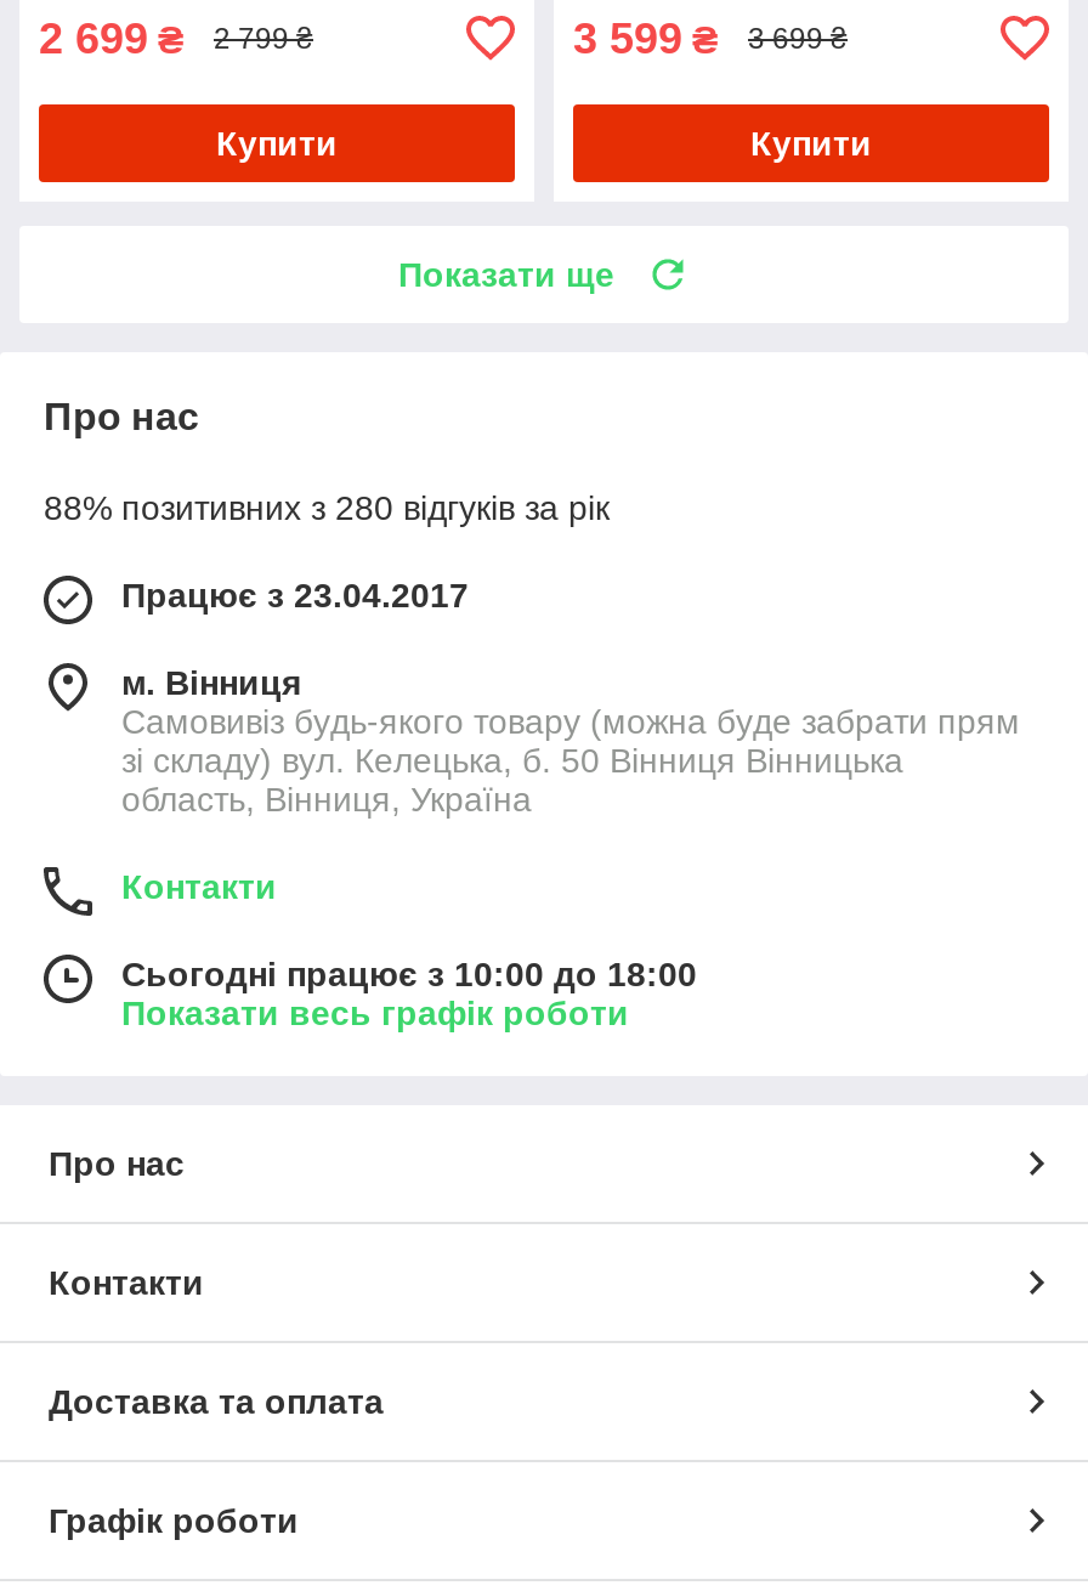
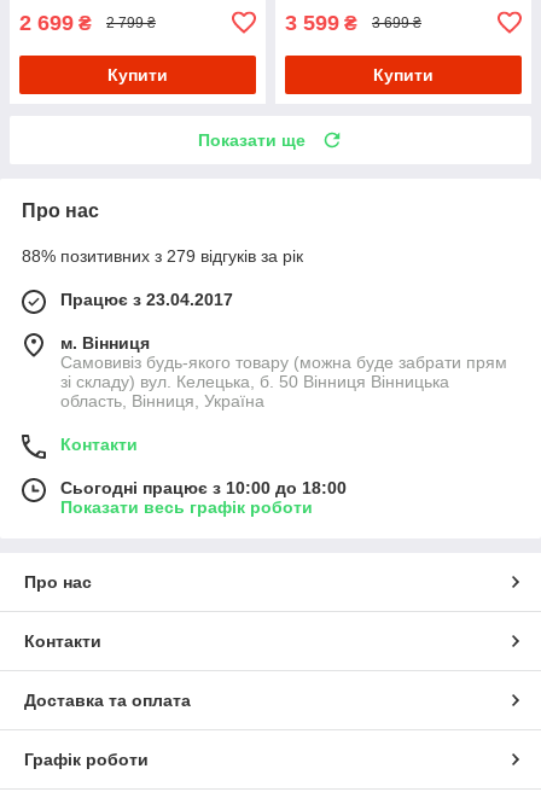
[44,488,610,527] 88% позитивних з 280 відгуків за рік -> [22,246,303,265] 88% позитивних з 279 відгуків за рік

